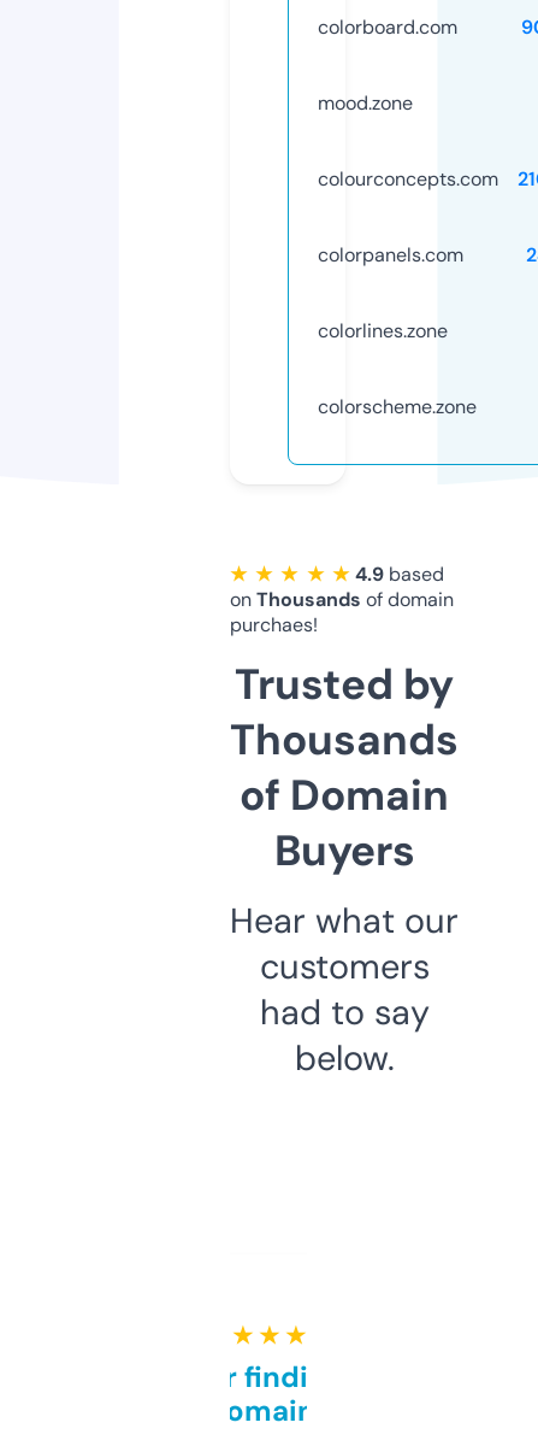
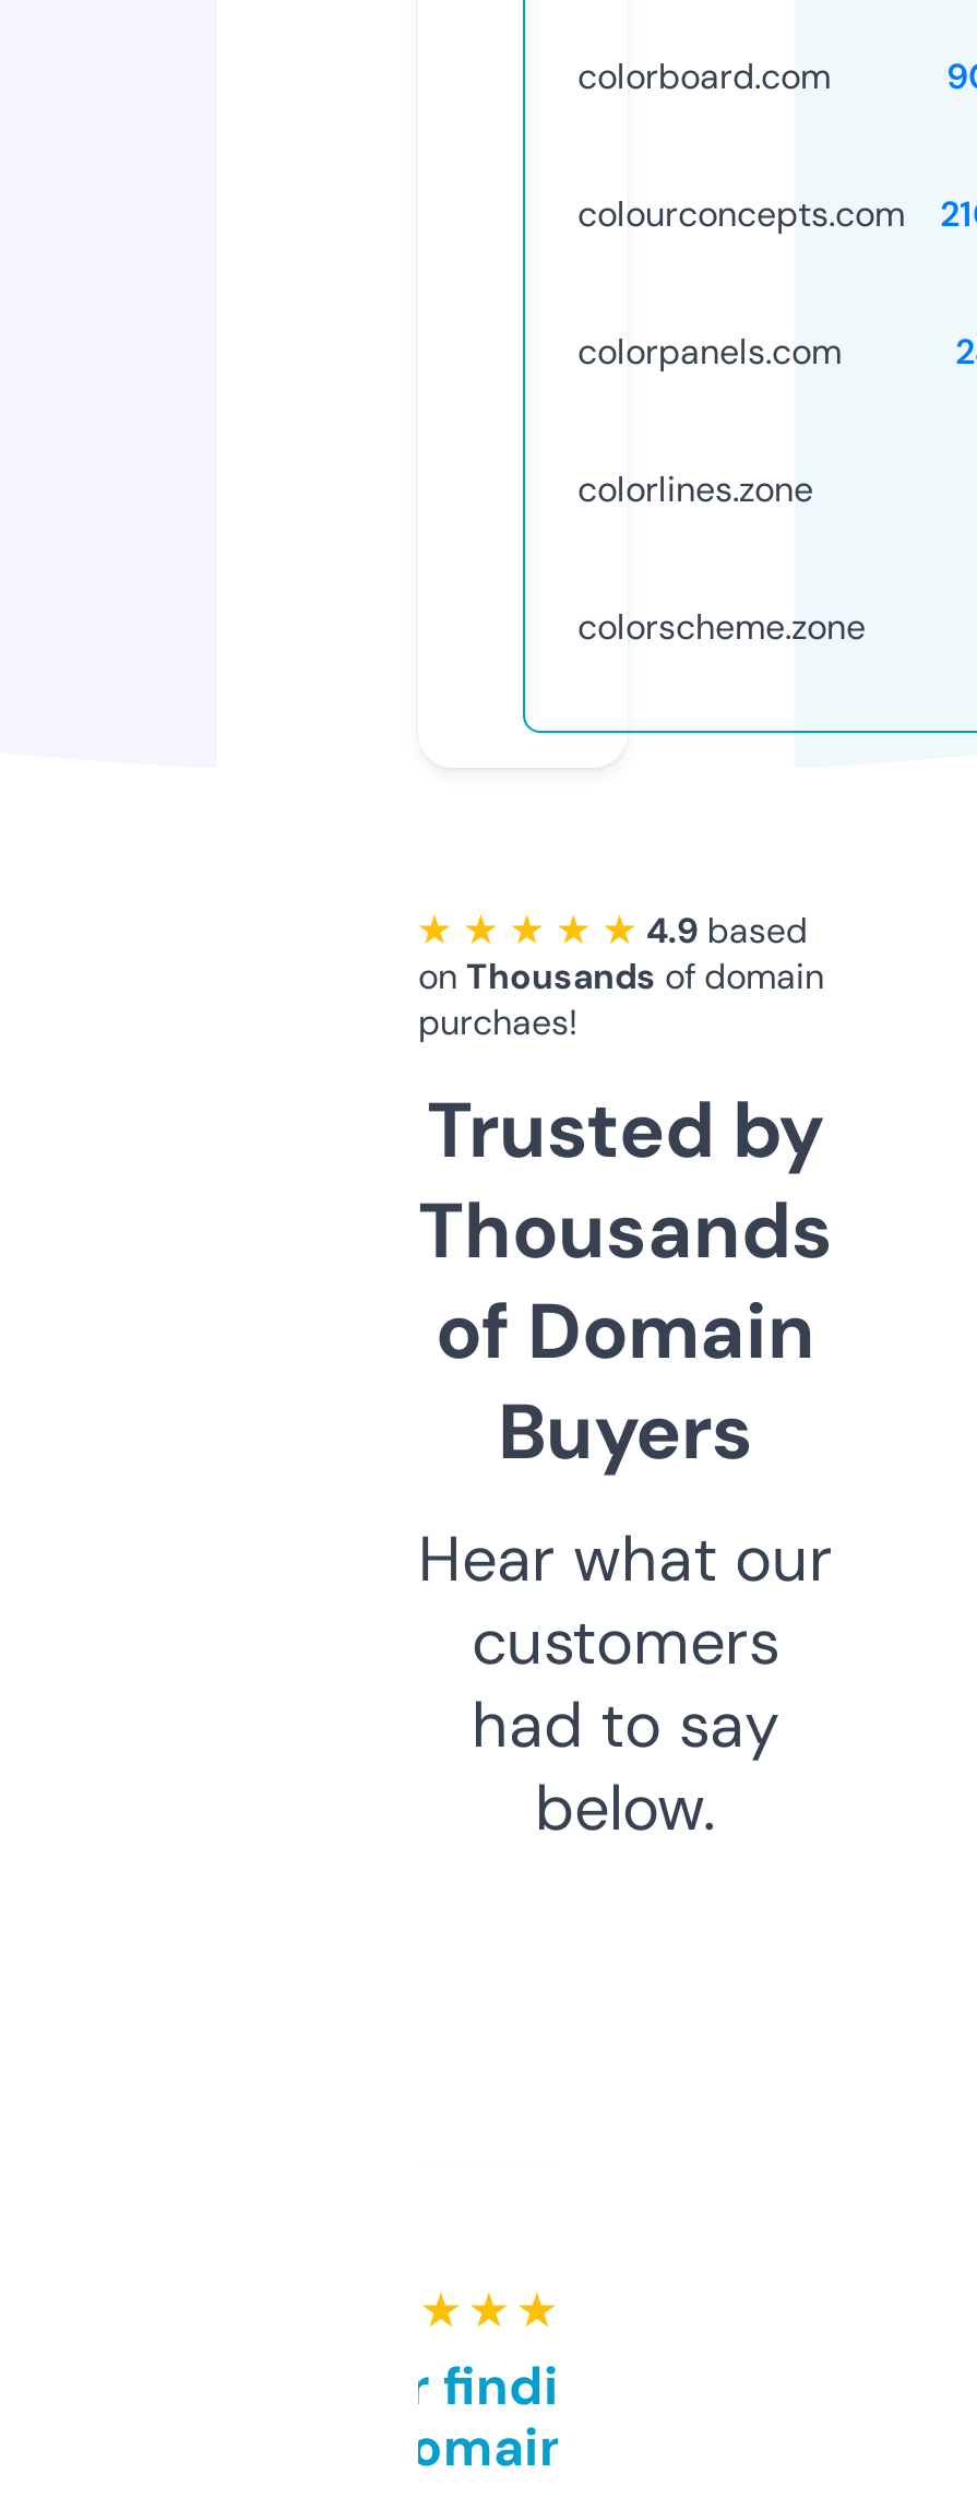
[318,90,413,115] mood.zone -> none

